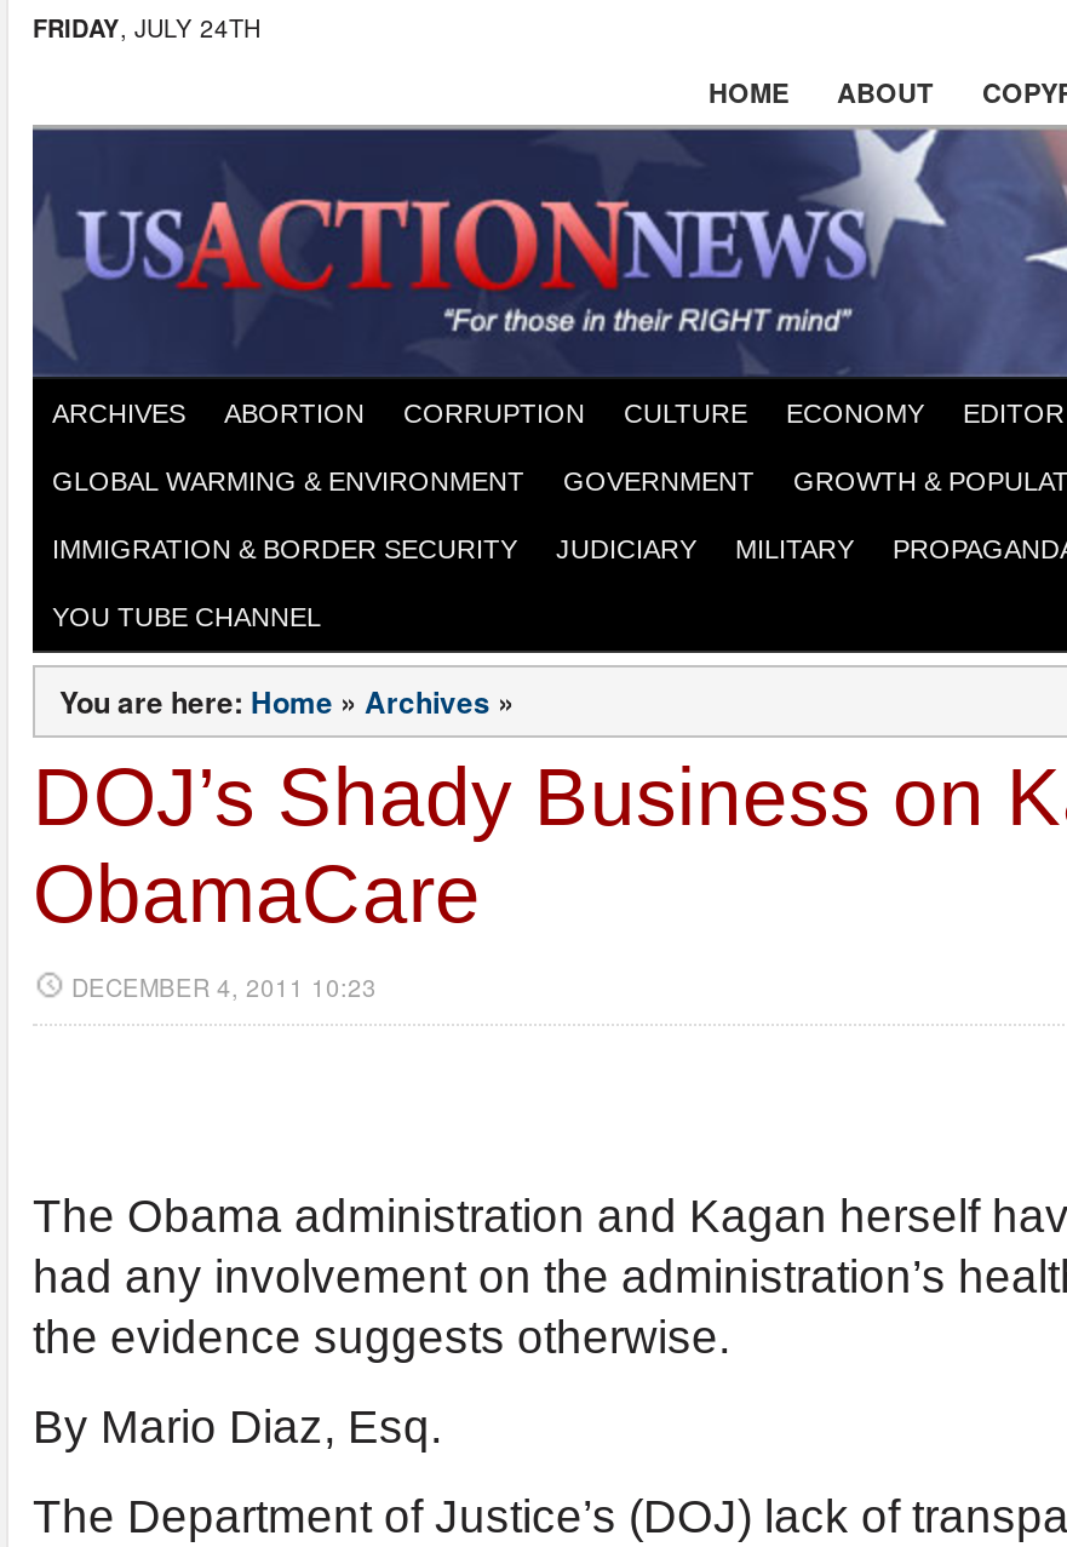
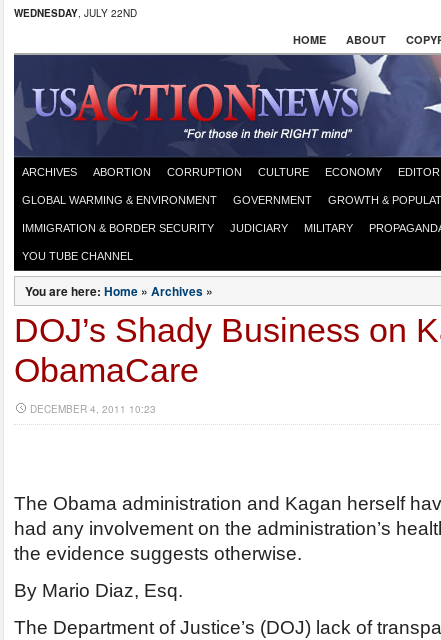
[33,11,260,45] FRIDAY, JULY 24TH -> [14,6,137,20] WEDNESDAY, JULY 22ND

